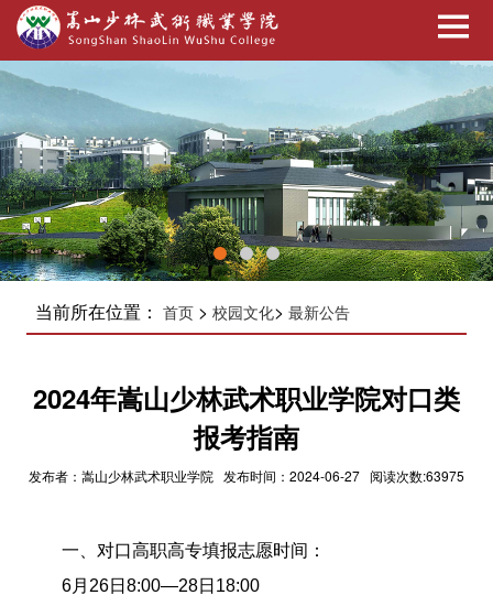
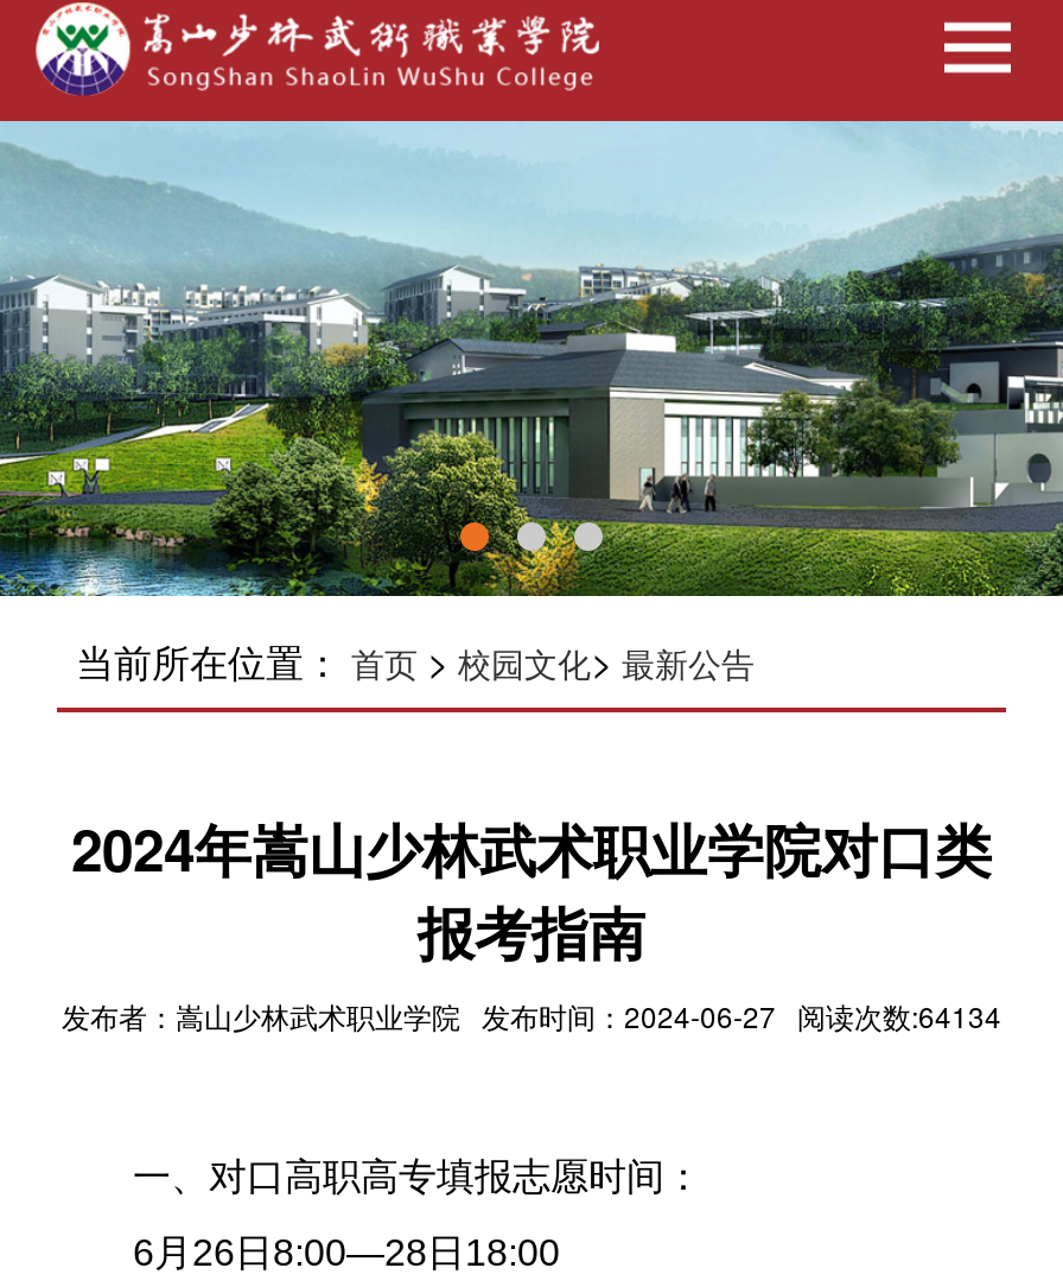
[29,466,464,484] 发布者：嵩山少林武术职业学院 发布时间：2024-06-27 阅读次数:63975 -> [62,994,1001,1034] 发布者：嵩山少林武术职业学院 发布时间：2024-06-27 阅读次数:64134

